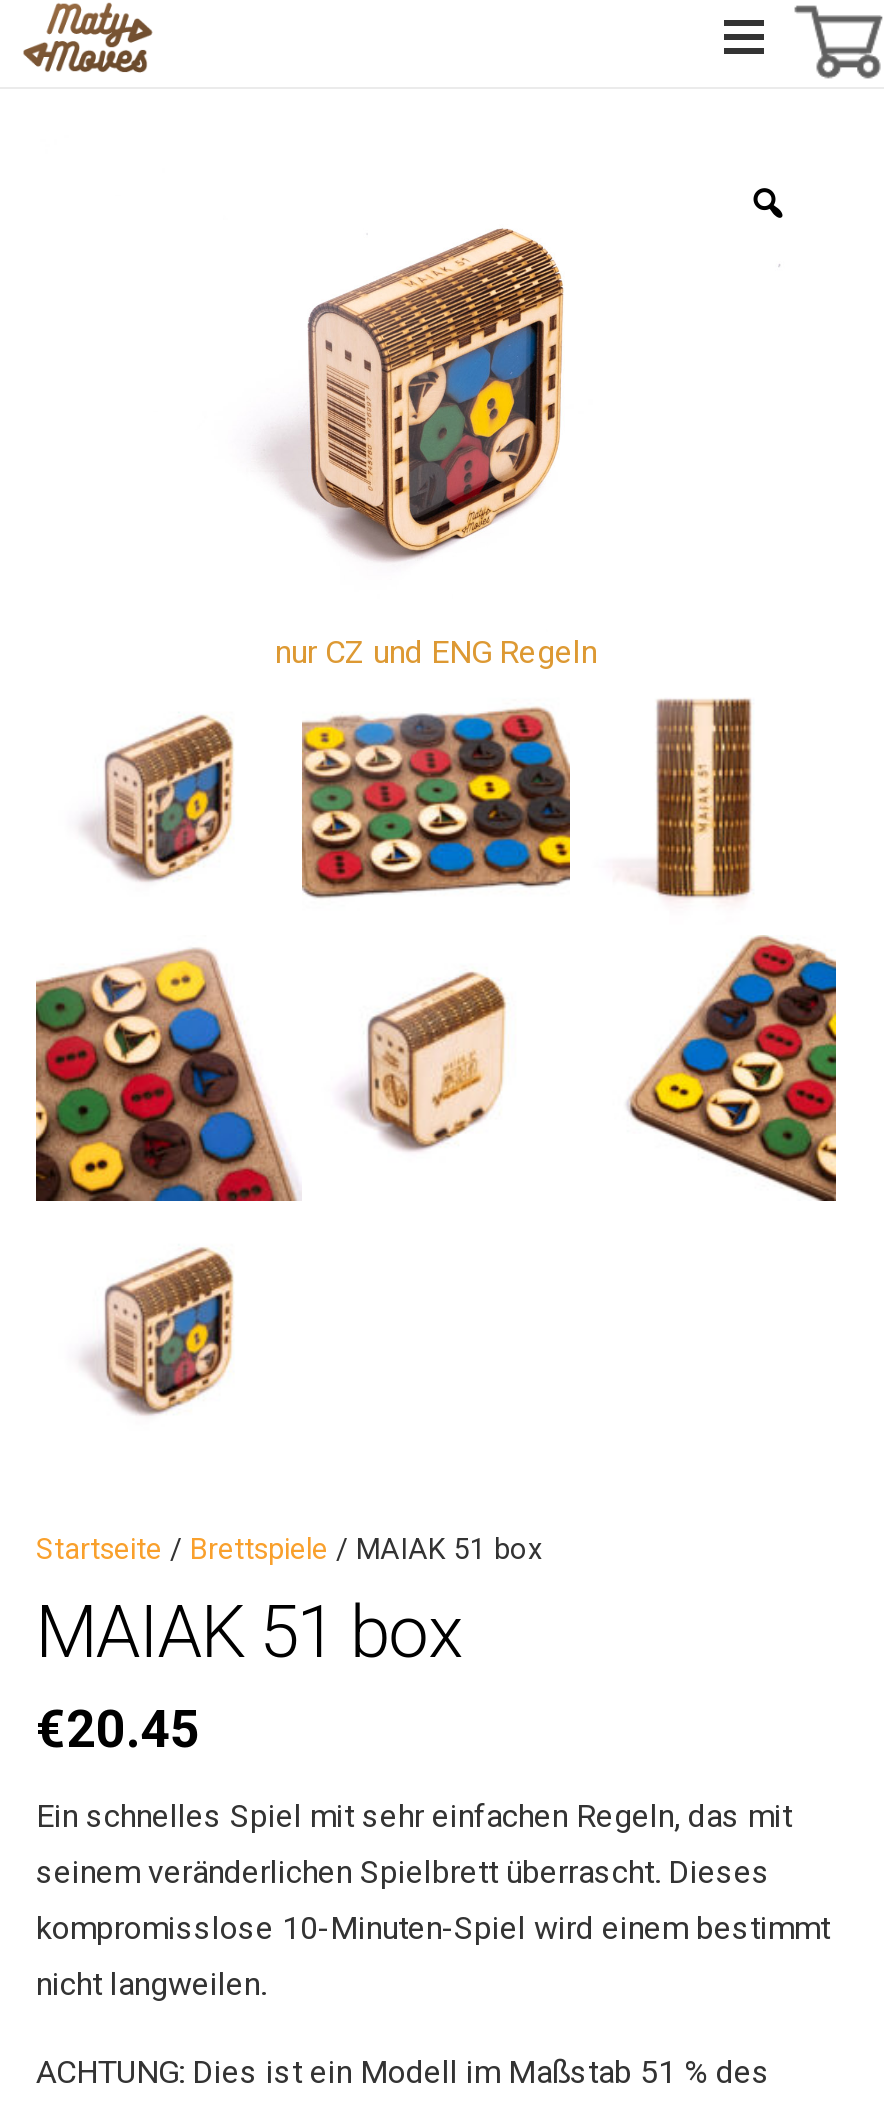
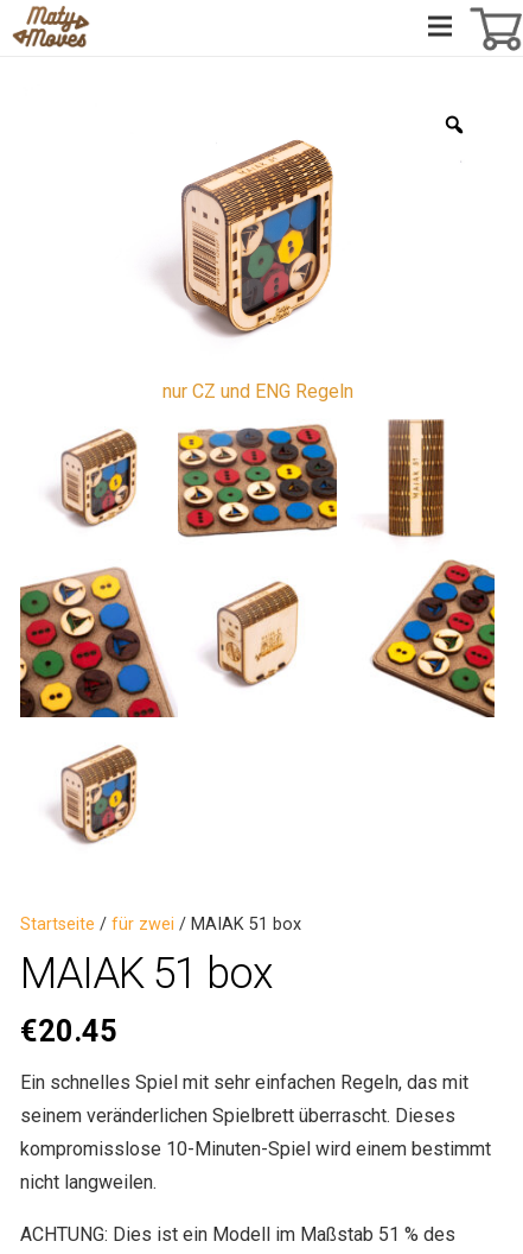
[36,1533,542,1567] Startseite / Brettspiele / MAIAK 51 box -> [20,914,301,934] Startseite / für zwei / MAIAK 51 box

